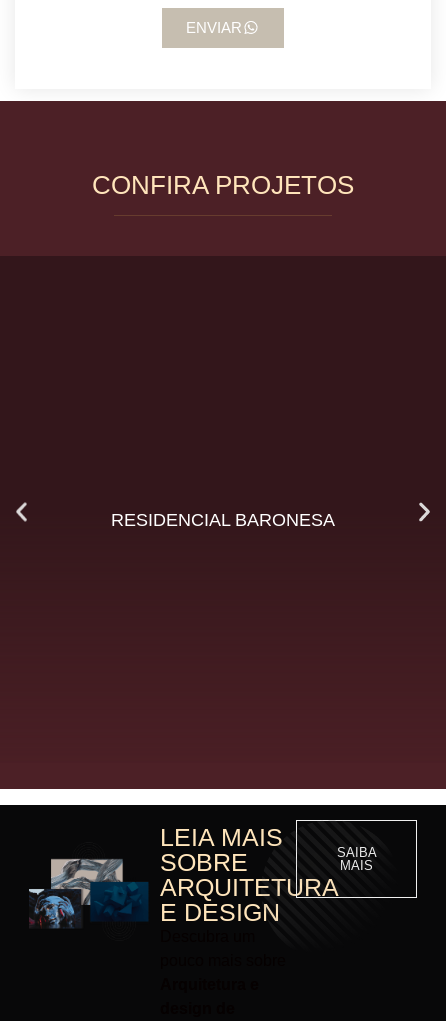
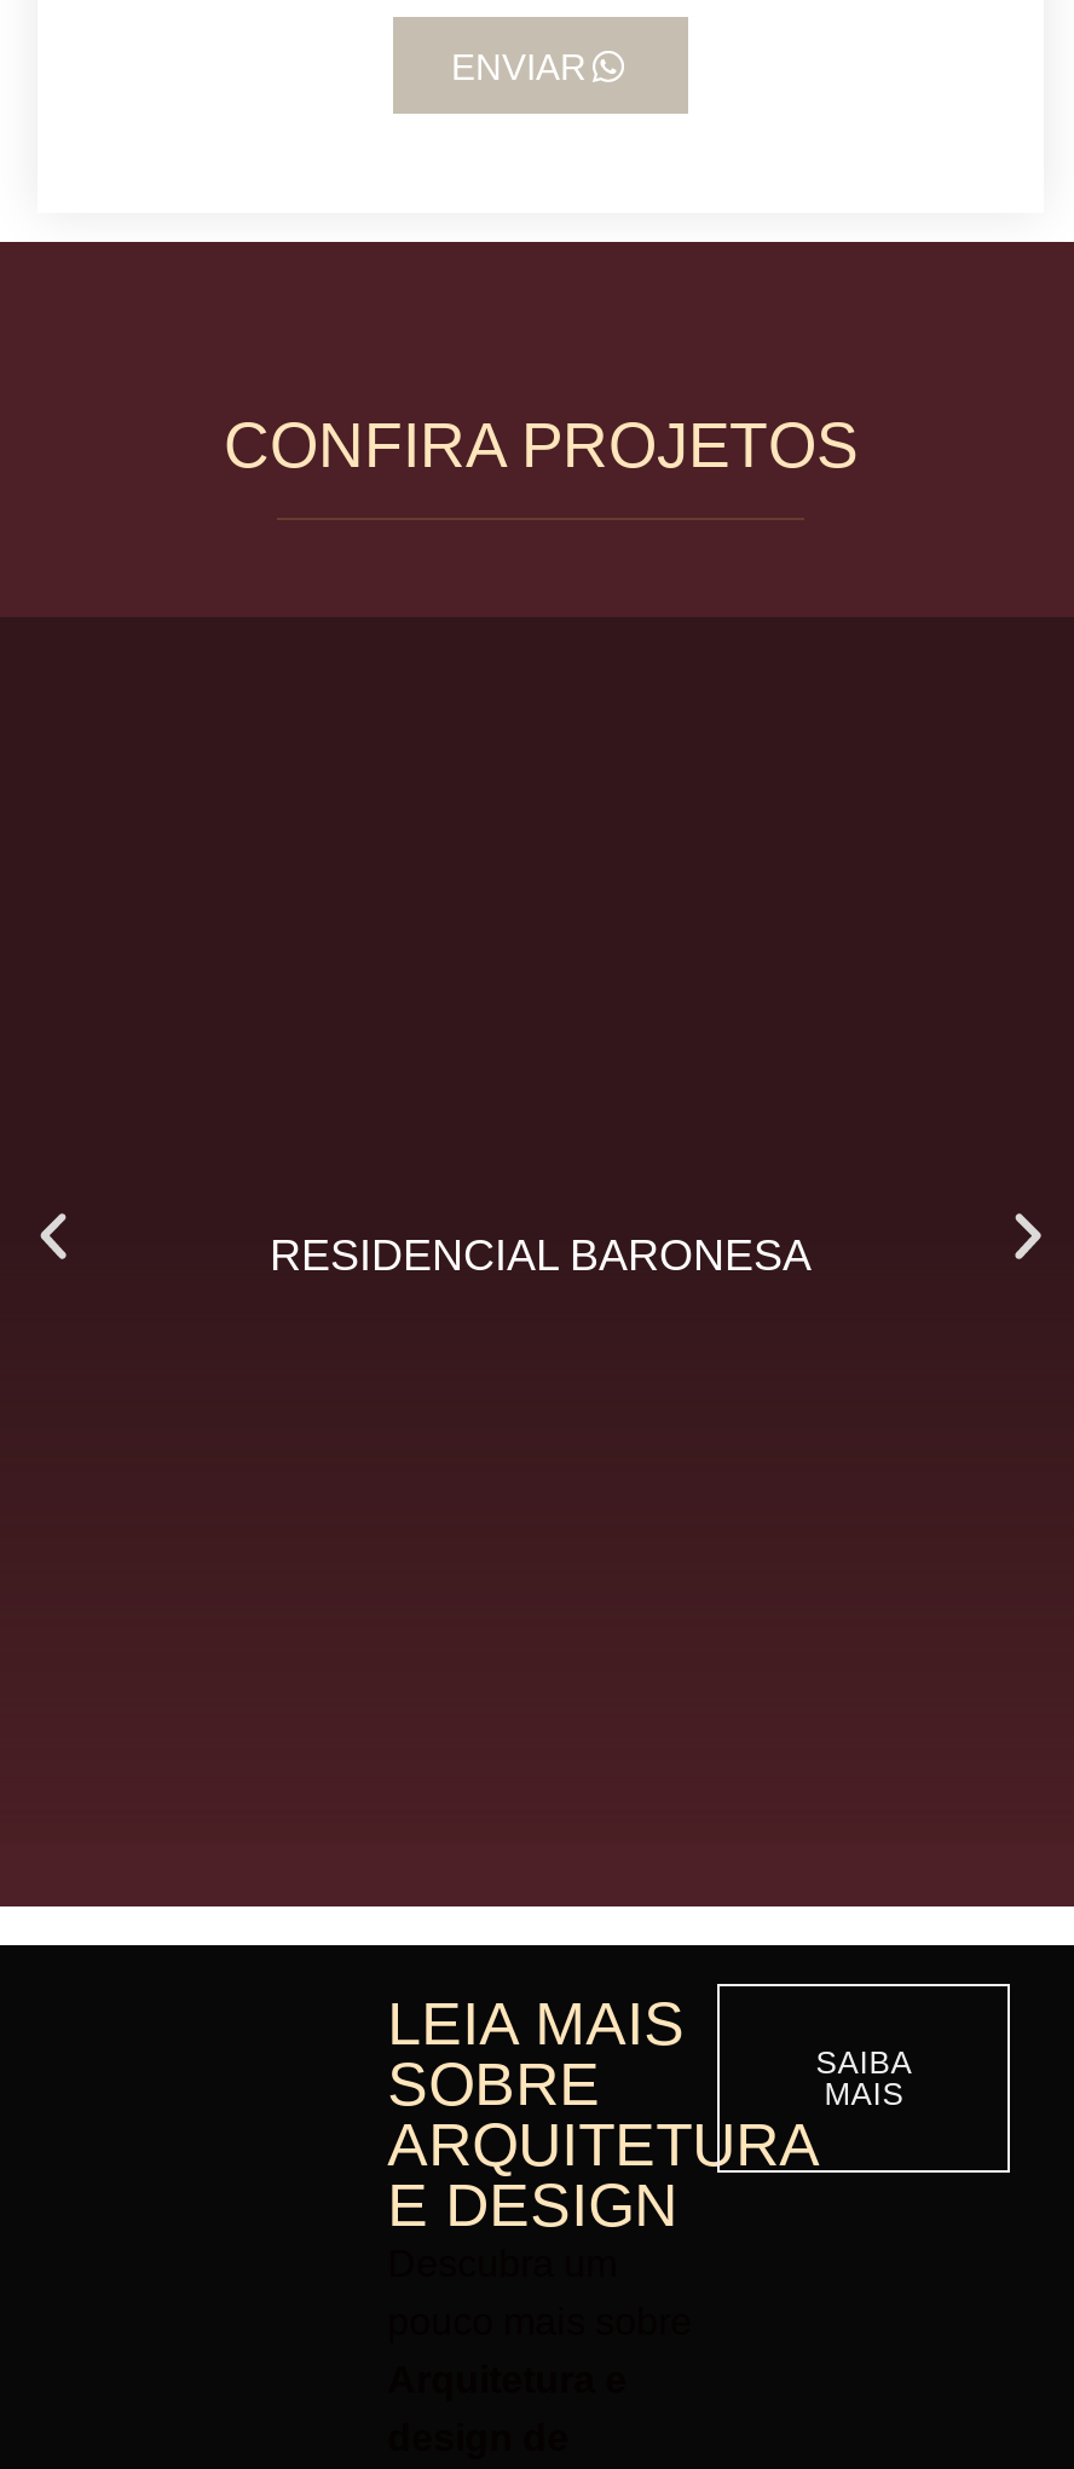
[28,858,148,929] [image] -> none

